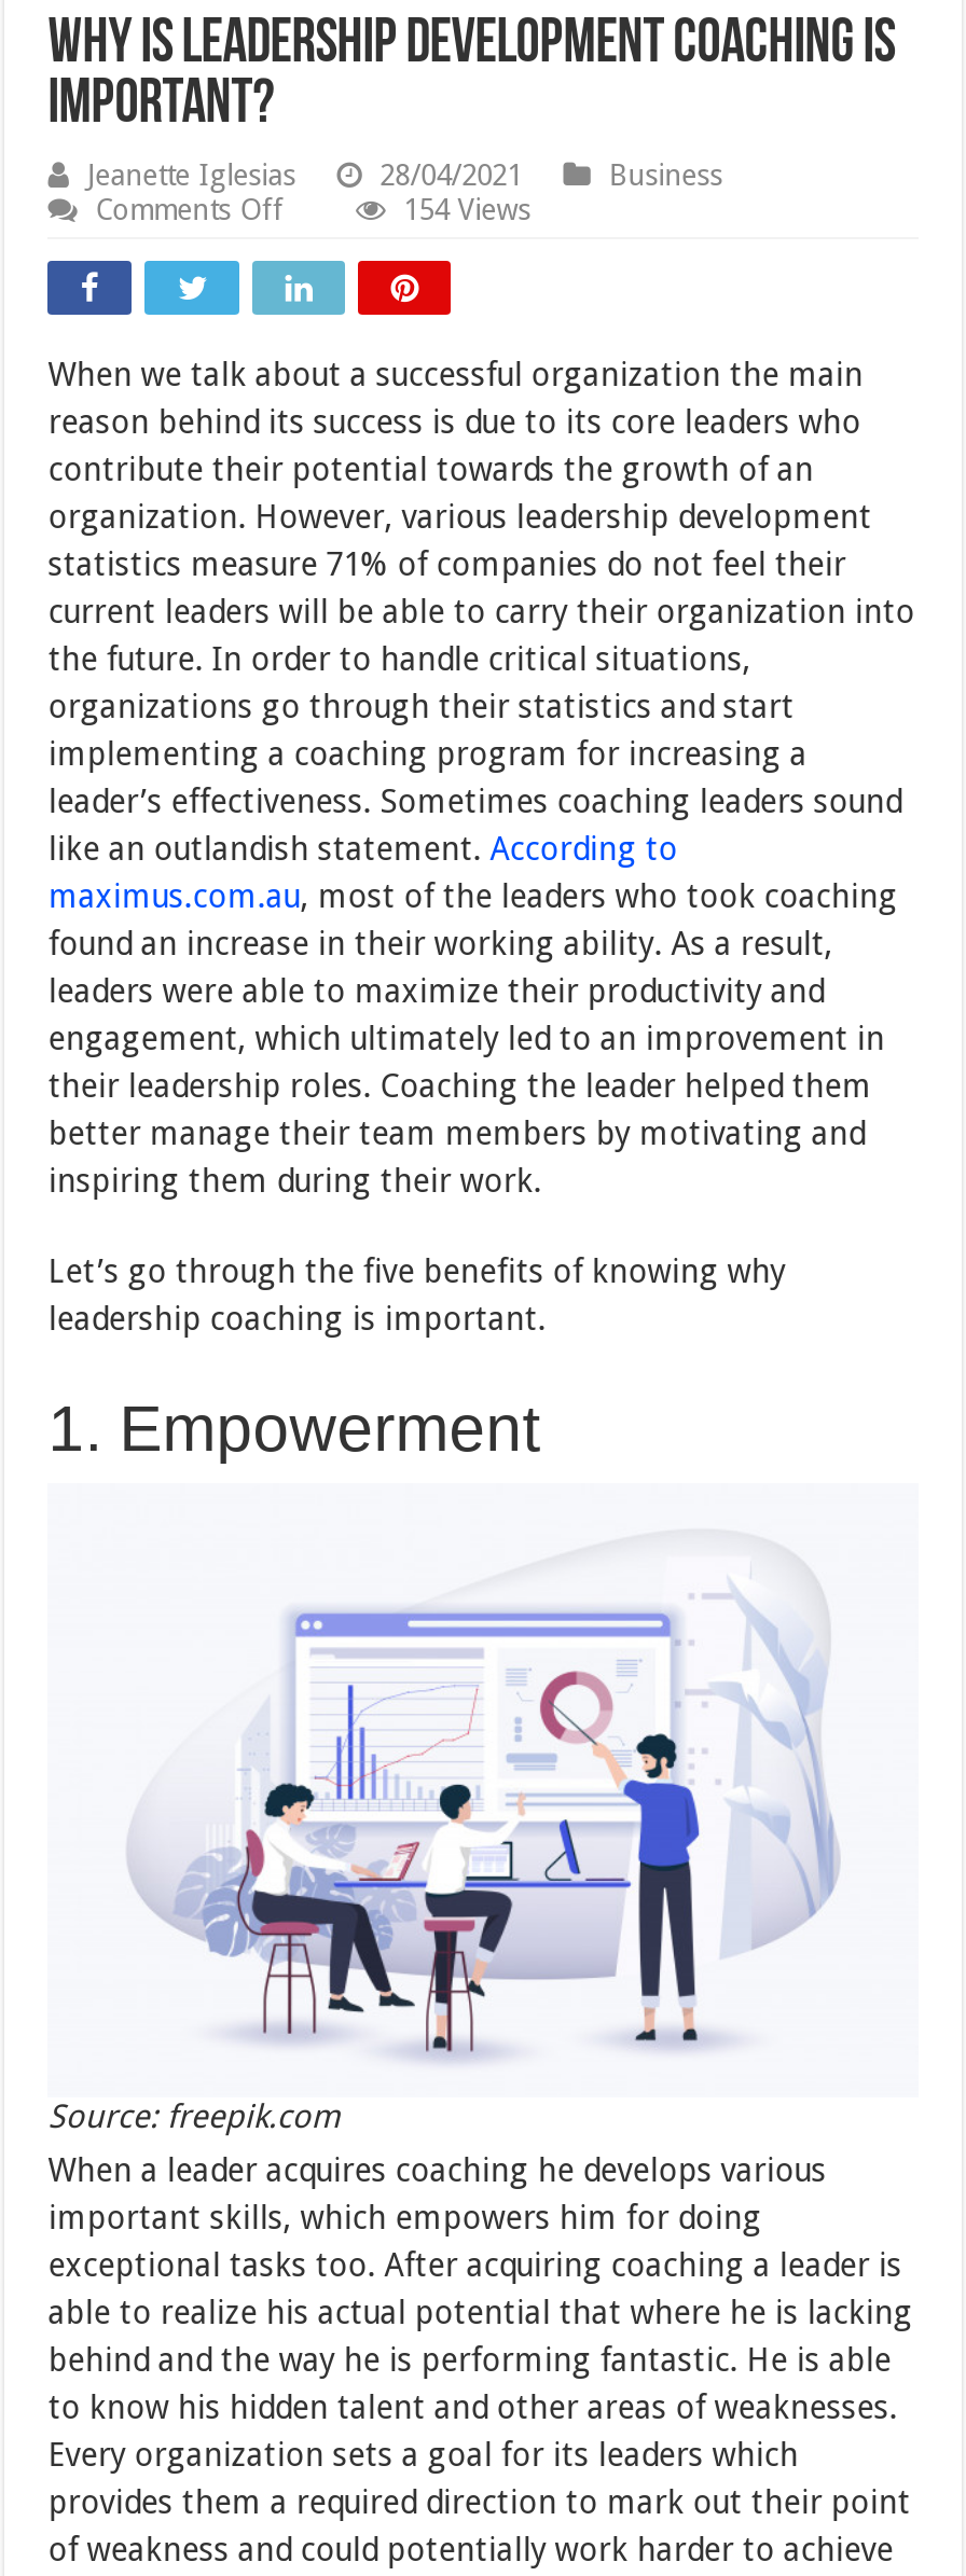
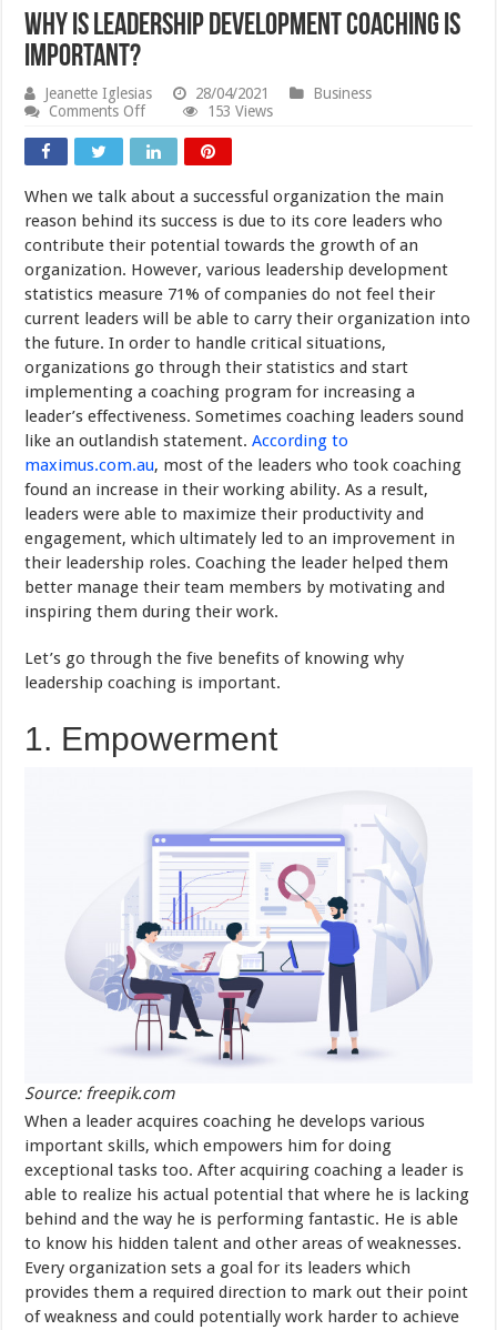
[404,193,531,227] 154 Views -> [208,103,273,120] 153 Views

